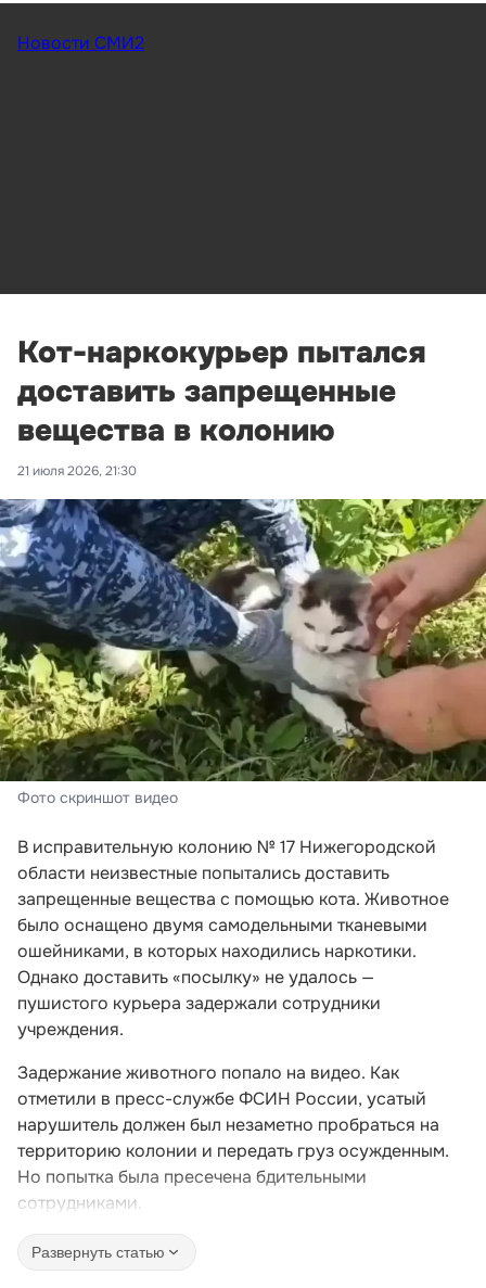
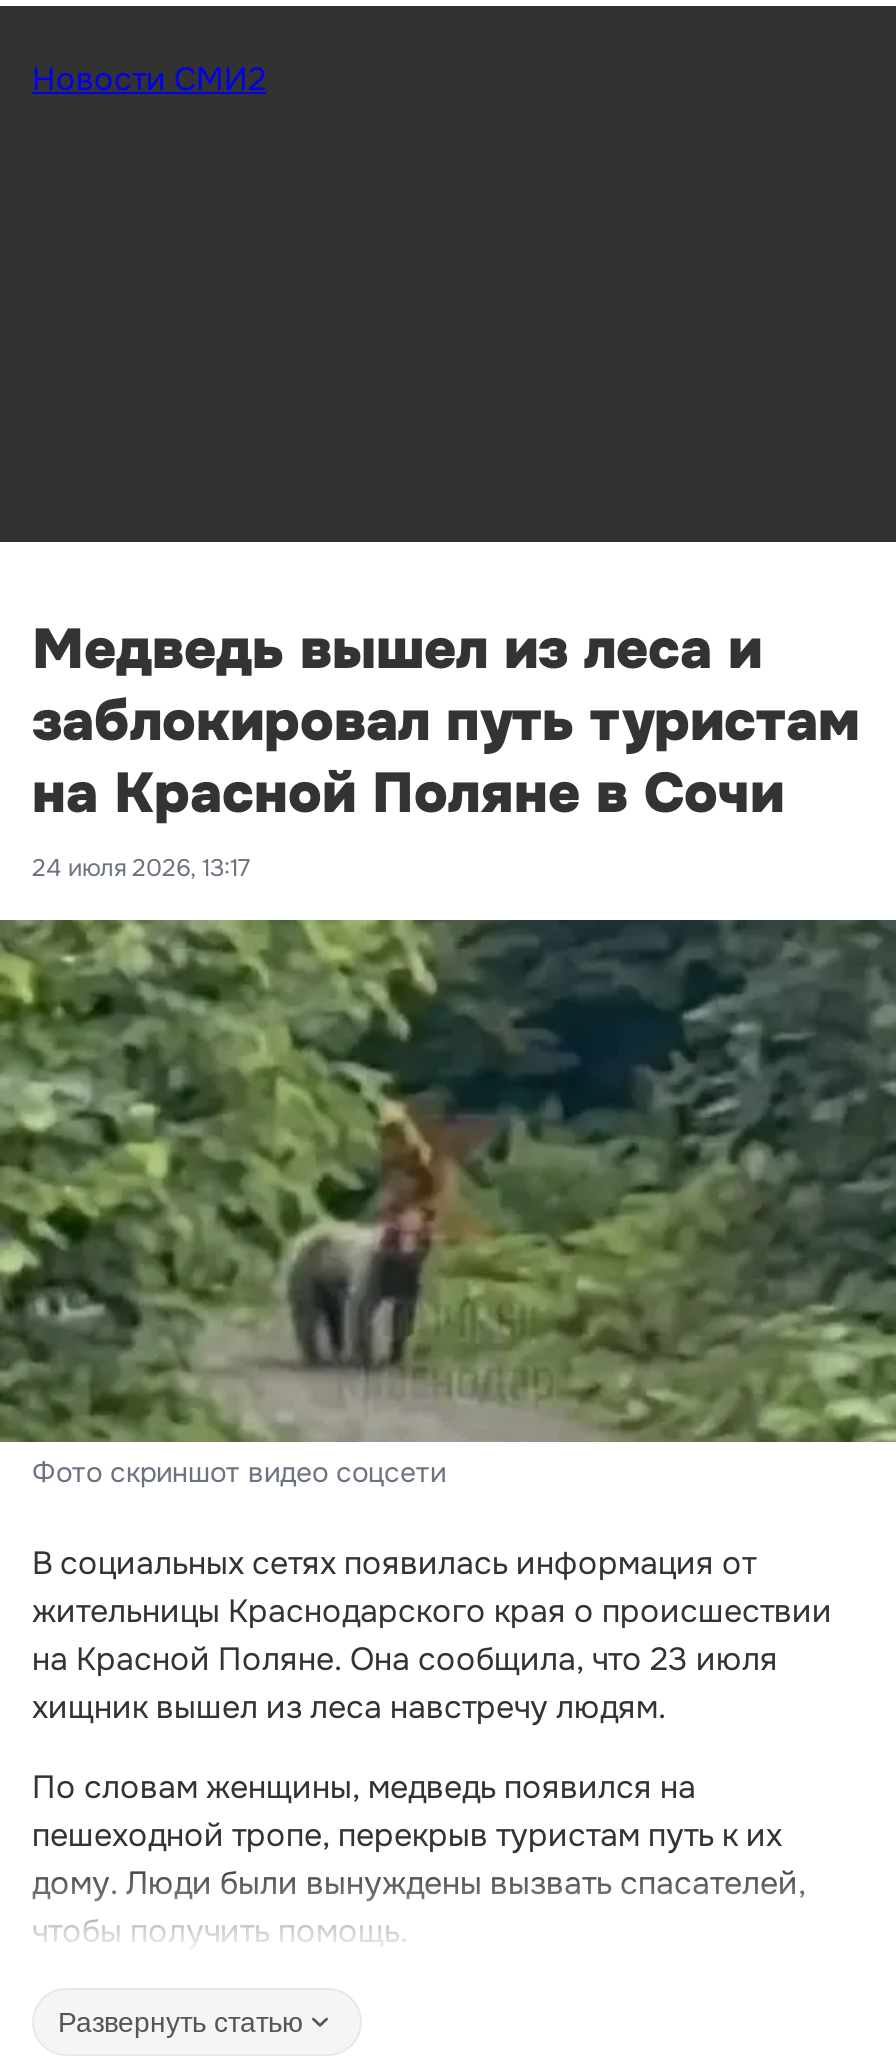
[17,333,426,480] Кот-наркокурьер пытался | доставить запрещенные | вещества в колонию | 21 июля 2026, 21:30 -> [32,614,860,884] Медведь вышел из леса и | заблокировал путь туристам | на Красной Поляне в Сочи | 24 июля 2026, 13:17
[3,498,483,808] [image] | Фото скриншот видео -> [6,918,890,1490] [image] | Фото скриншот видео соцсети
[17,836,449,1041] В исправительную колонию № 17 Нижегородской | области неизвестные попытались доставить | запрещенные вещества с помощью кота. Животное | было оснащено двумя самодельными тканевыми | ошейниками, в которых находились наркотики. | Однако доставить «посылку» не удалось — | пушистого курьера задержали сотрудники | учреждения. -> [32,1542,832,1728] В социальных сетях появилась информация от | жительницы Краснодарского края о происшествии | на Красной Поляне. Она сообщила, что 23 июля | хищник вышел из леса навстречу людям.
[17,1062,449,1215] Задержание животного попало на видео. Как | отметили в пресс-службе ФСИН России, усатый | нарушитель должен был незаметно пробраться на | территорию колонии и передать груз осужденным. | Но попытка была пресечена бдительными | сотрудниками. -> [32,1766,806,1952] По словам женщины, медведь появился на | пешеходной тропе, перекрыв туристам путь к их | дому. Люди были вынуждены вызвать спасателей, | чтобы получить помощь.

